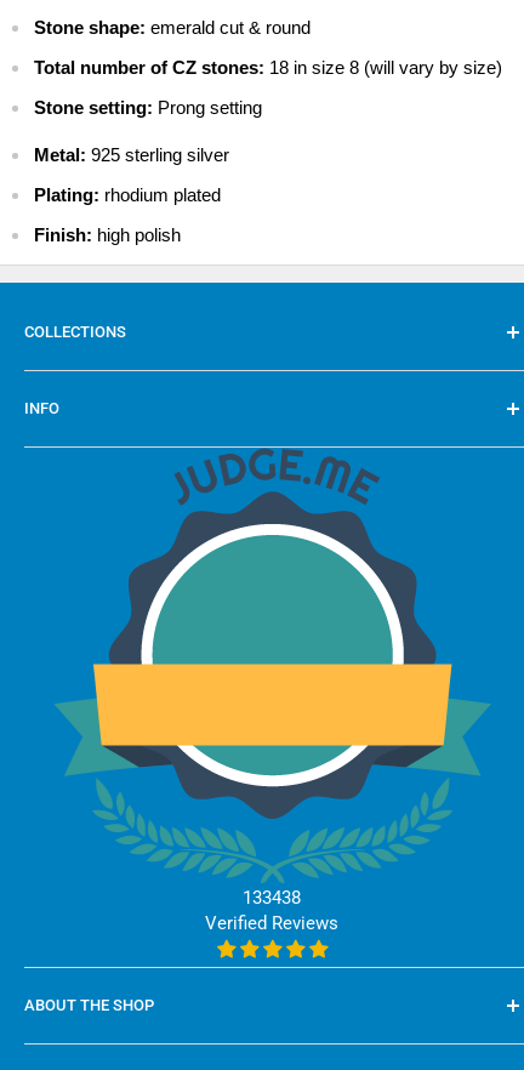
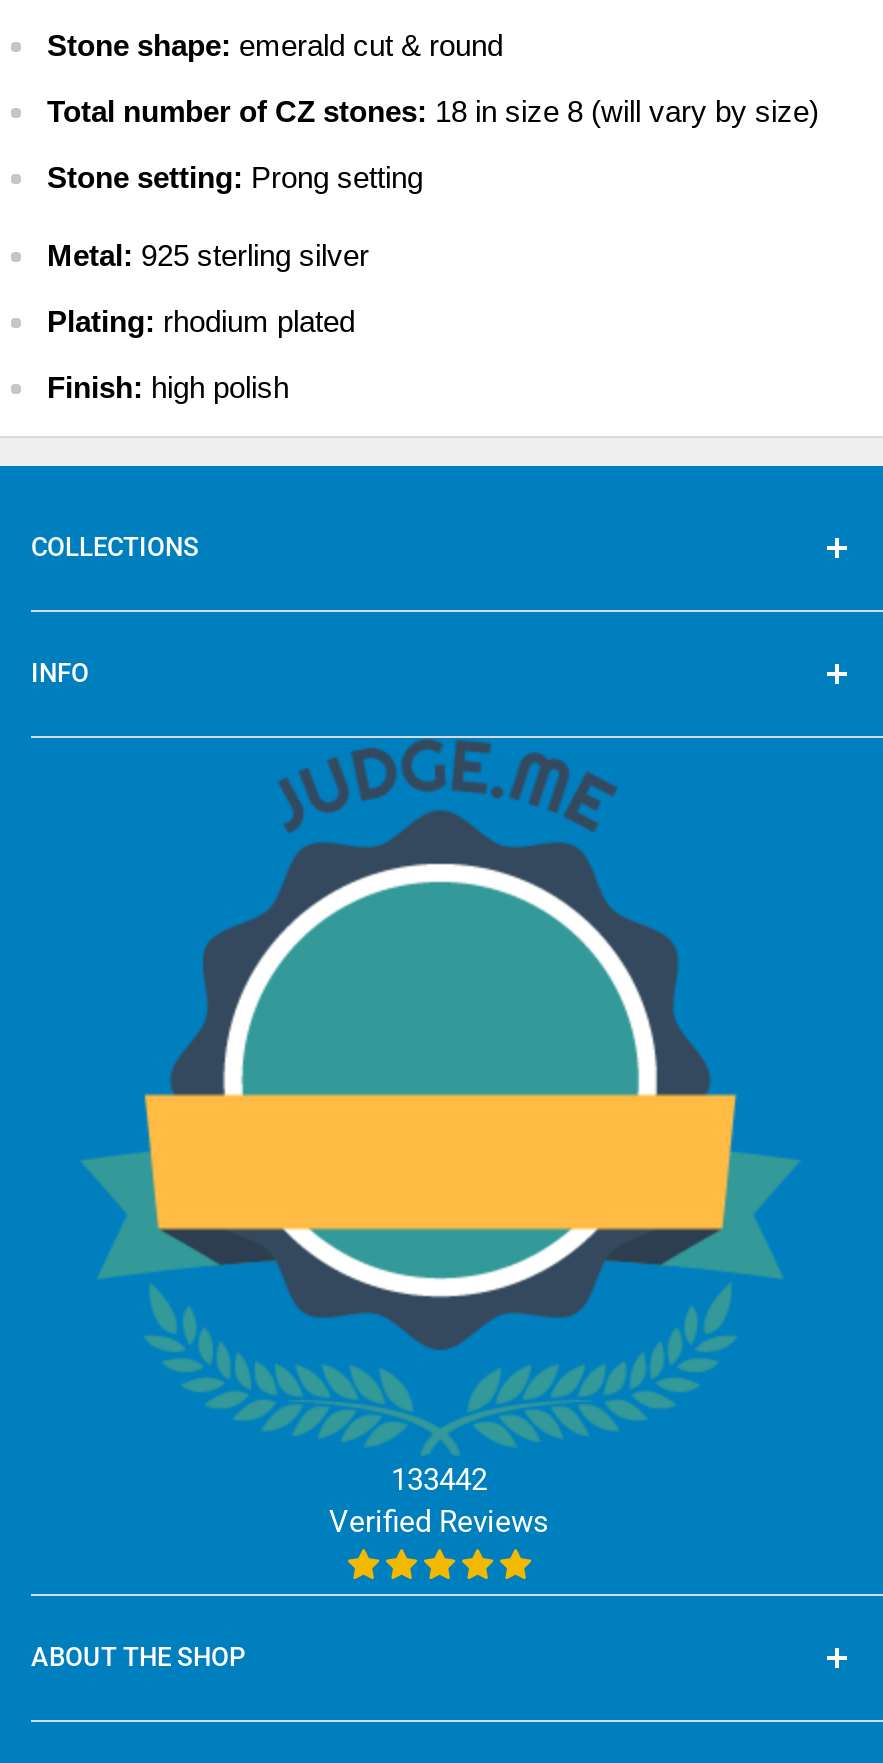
[243,887,301,909] 133438 -> [391,1462,487,1498] 133442

